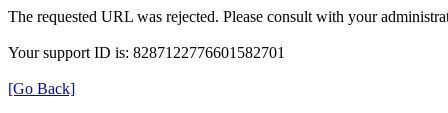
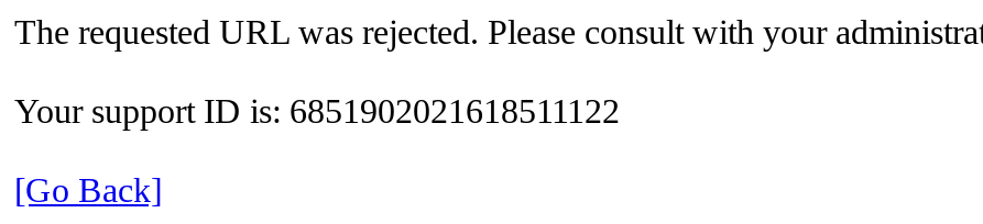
[8,44,285,61] Your support ID is: 8287122776601582701 -> [14,92,620,130] Your support ID is: 6851902021618511122

